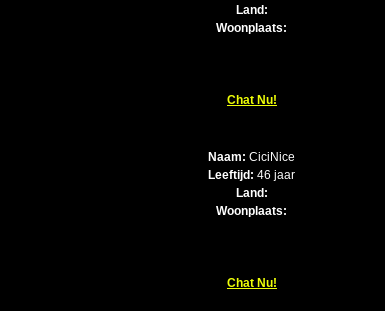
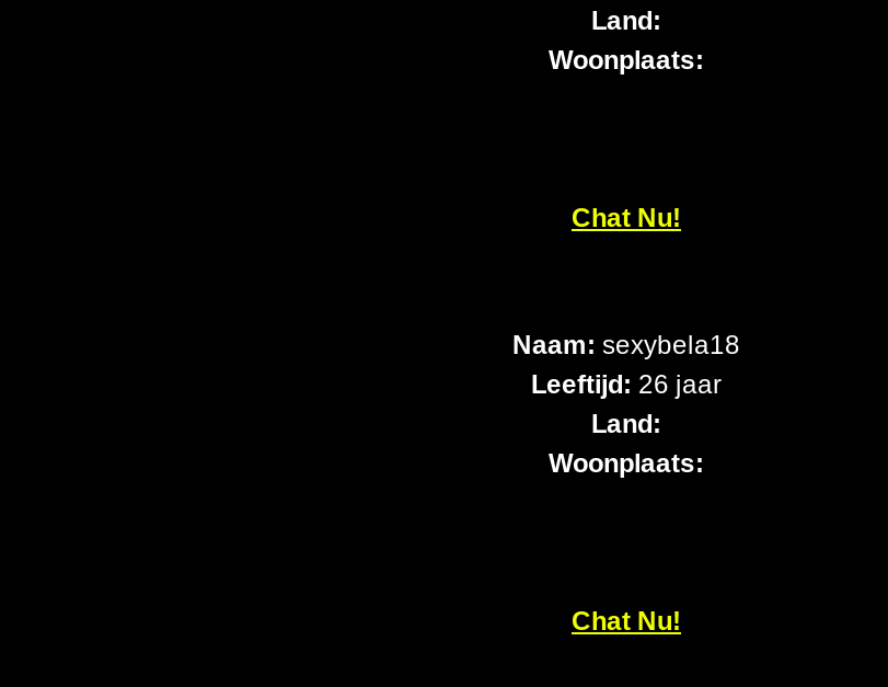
[208,150,295,164] Naam: CiciNice -> [512,329,740,360] Naam: sexybela18
[208,168,295,182] Leeftijd: 46 jaar -> [531,369,722,399] Leeftijd: 26 jaar

